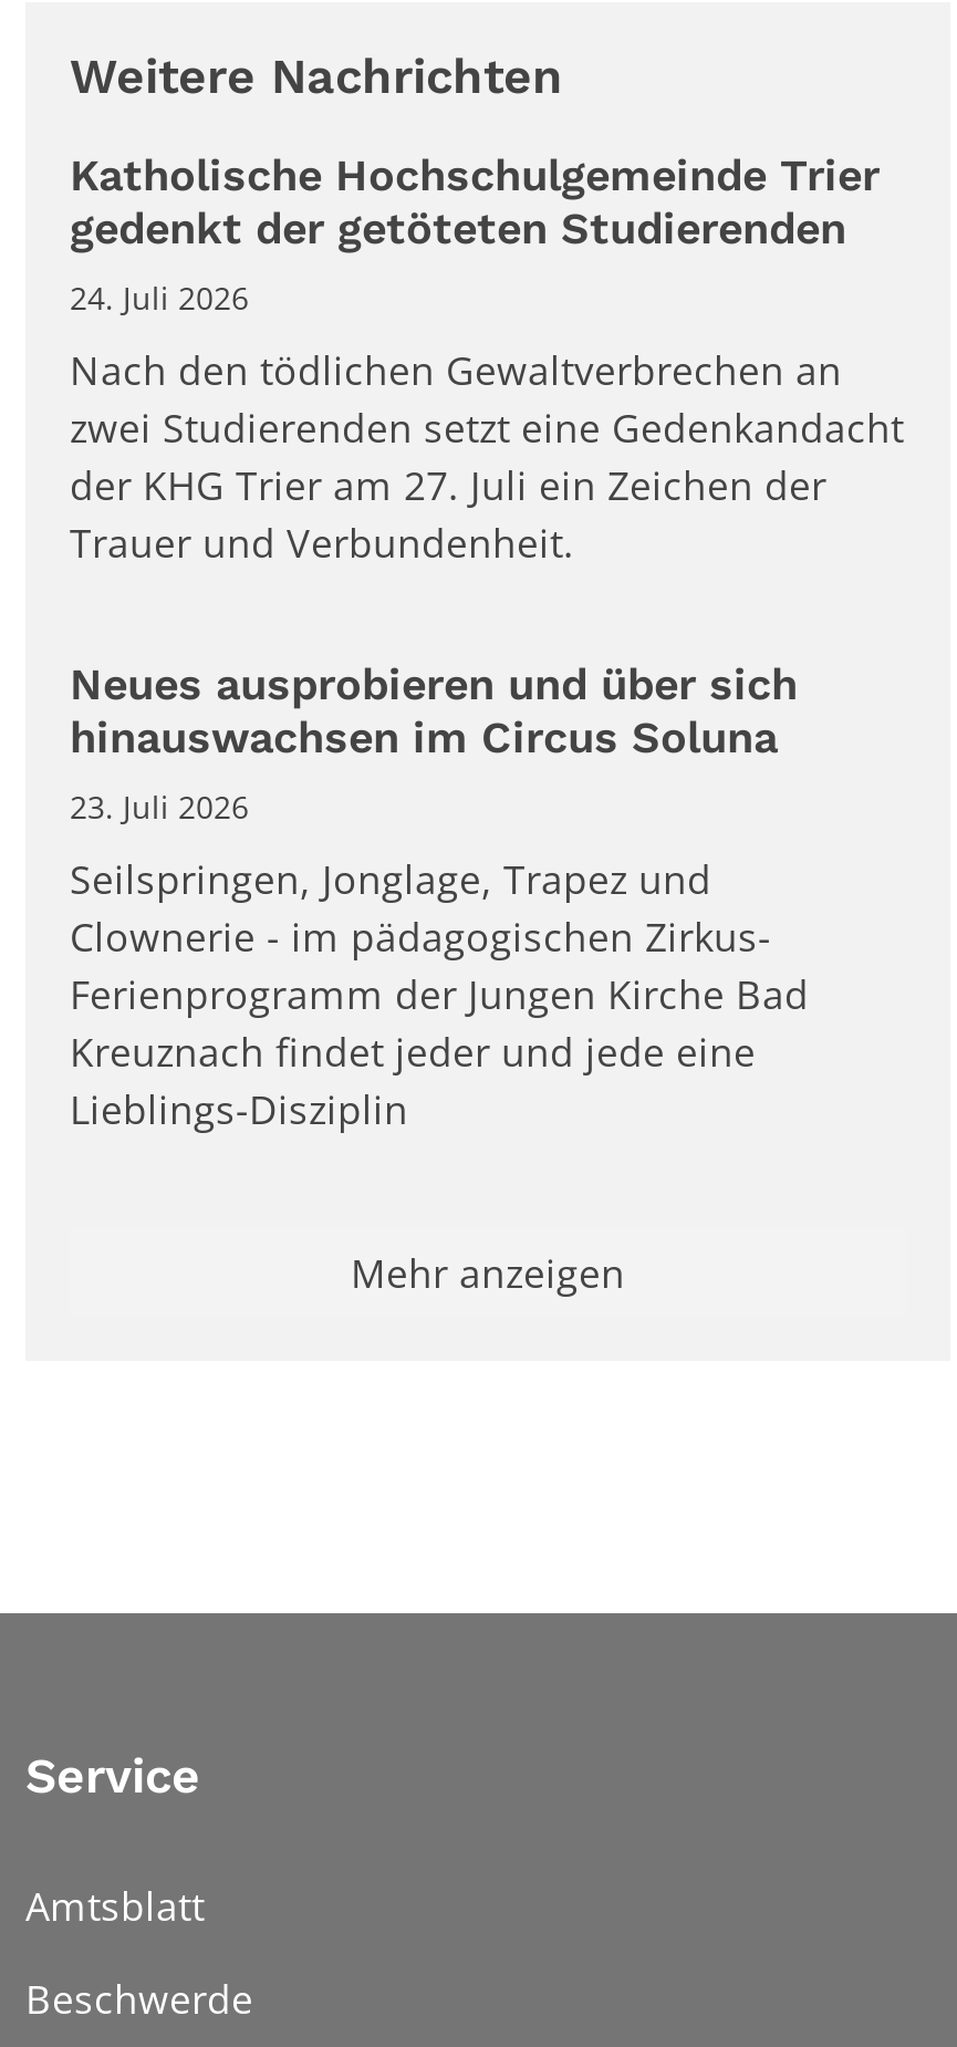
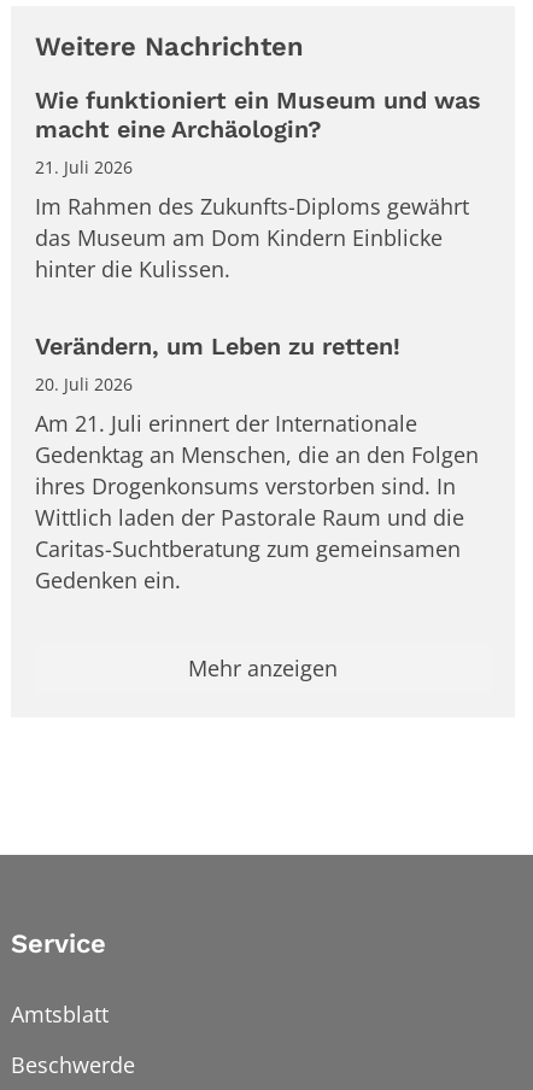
[70,150,880,318] Katholische Hochschulgemeinde Trier | gedenkt der getöteten Studierenden | 24. Juli 2026 -> [35,86,481,178] Wie funktioniert ein Museum und was | macht eine Archäologin? | 21. Juli 2026
[70,342,904,568] Nach den tödlichen Gewaltverbrechen an | zwei Studierenden setzt eine Gedenkandacht | der KHG Trier am 27. Juli ein Zeichen der | Trauer und Verbundenheit. -> [35,191,469,283] Im Rahmen des Zukunfts-Diploms gewährt | das Museum am Dom Kindern Einblicke | hinter die Kulissen.
[70,659,798,827] Neues ausprobieren und über sich | hinauswachsen im Circus Soluna | 23. Juli 2026 -> [35,332,408,395] Verändern, um Leben zu retten! | 20. Juli 2026
[70,851,809,1135] Seilspringen, Jonglage, Trapez und | Clownerie - im pädagogischen Zirkus- | Ferienprogramm der Jungen Kirche Bad | Kreuznach findet jeder und jede eine | Lieblings-Disziplin -> [35,408,479,594] Am 21. Juli erinnert der Internationale | Gedenktag an Menschen, die an den Folgen | ihres Drogenkonsums verstorben sind. In | Wittlich laden der Pastorale Raum und die | Caritas-Suchtberatung zum gemeinsamen | Gedenken ein.

